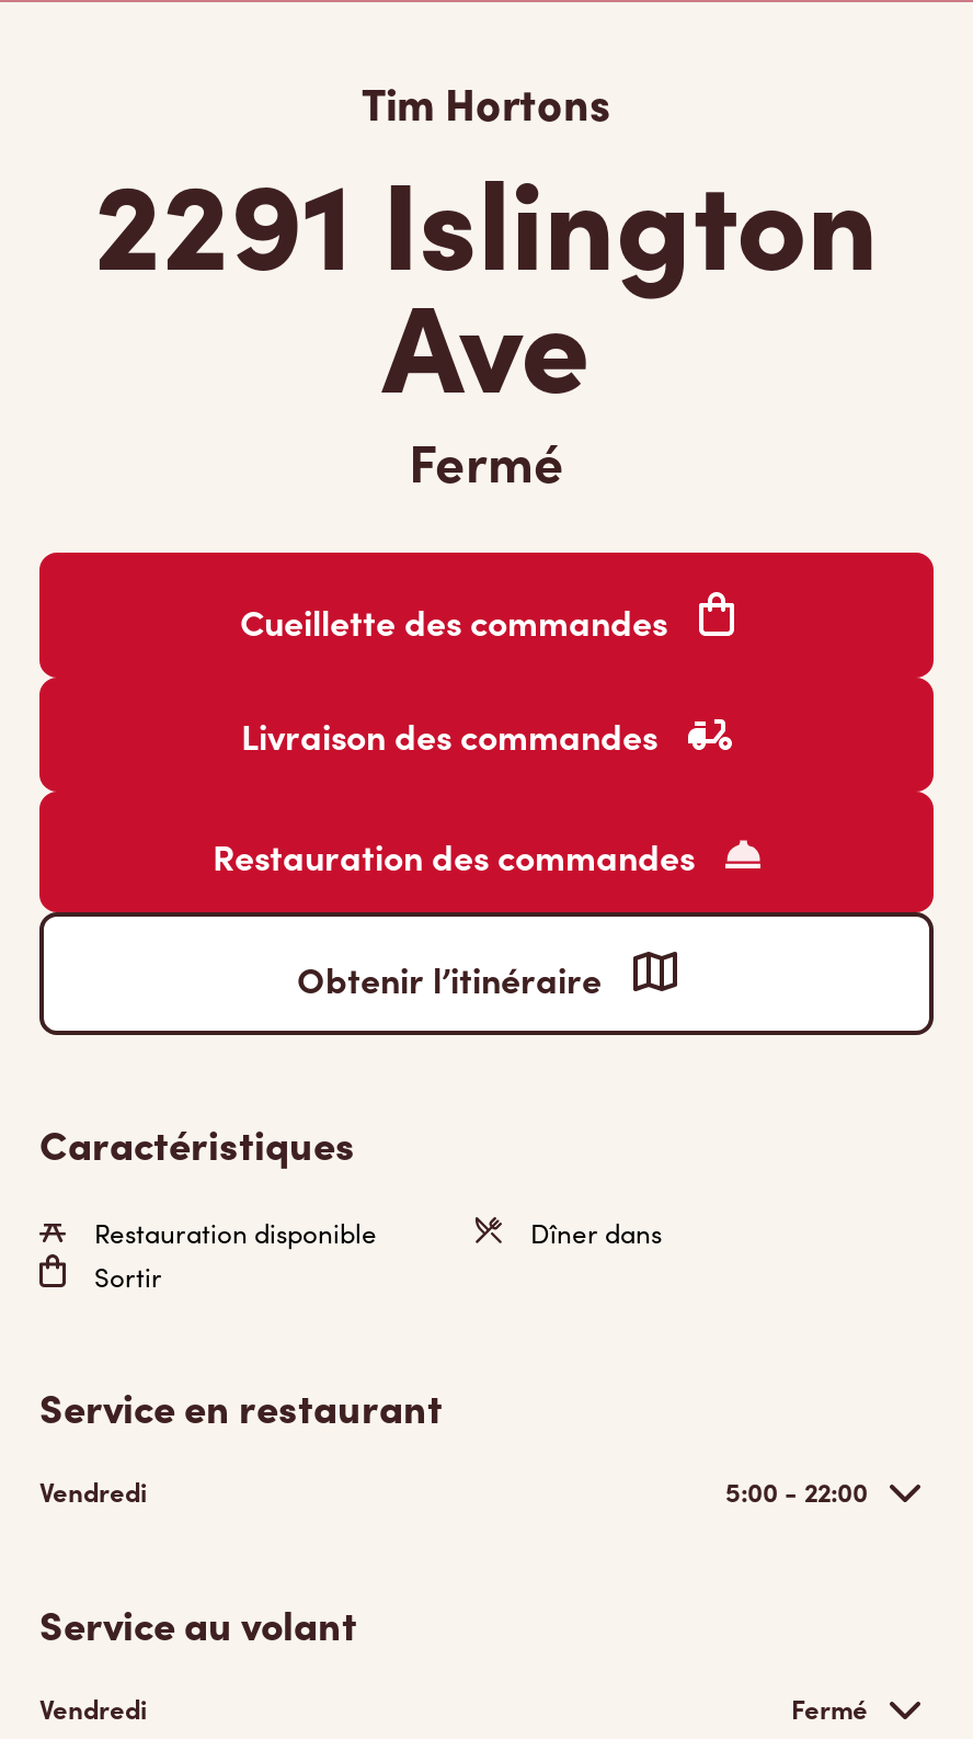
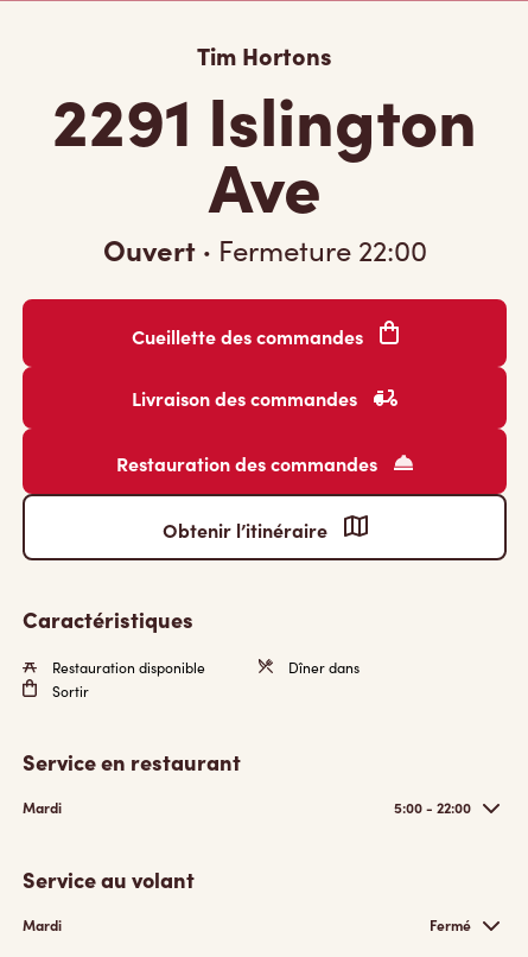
[409,423,564,496] Fermé -> [103,229,427,268] Ouvert · Fermeture 22:00
[39,1474,147,1509] Vendredi -> [23,798,62,817] Mardi
[39,1691,147,1726] Vendredi -> [23,915,62,934] Mardi

